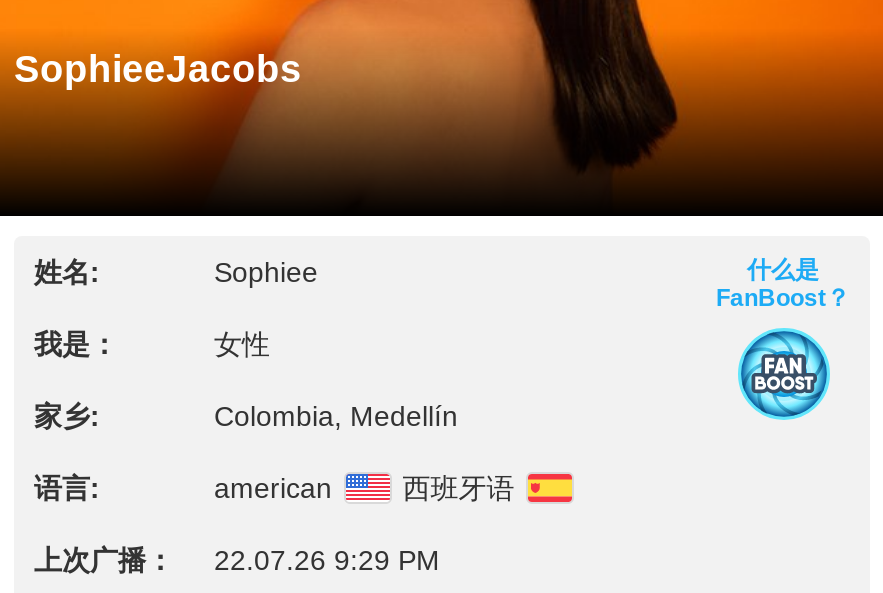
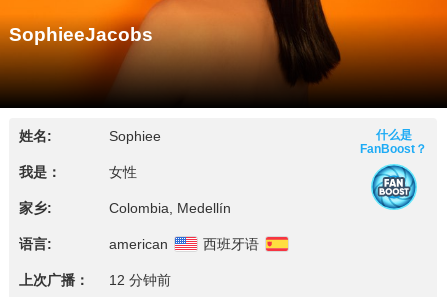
[34,544,440,576] 上次广播： 22.07.26 9:29 PM -> [19,272,171,288] 上次广播： 12 分钟前

